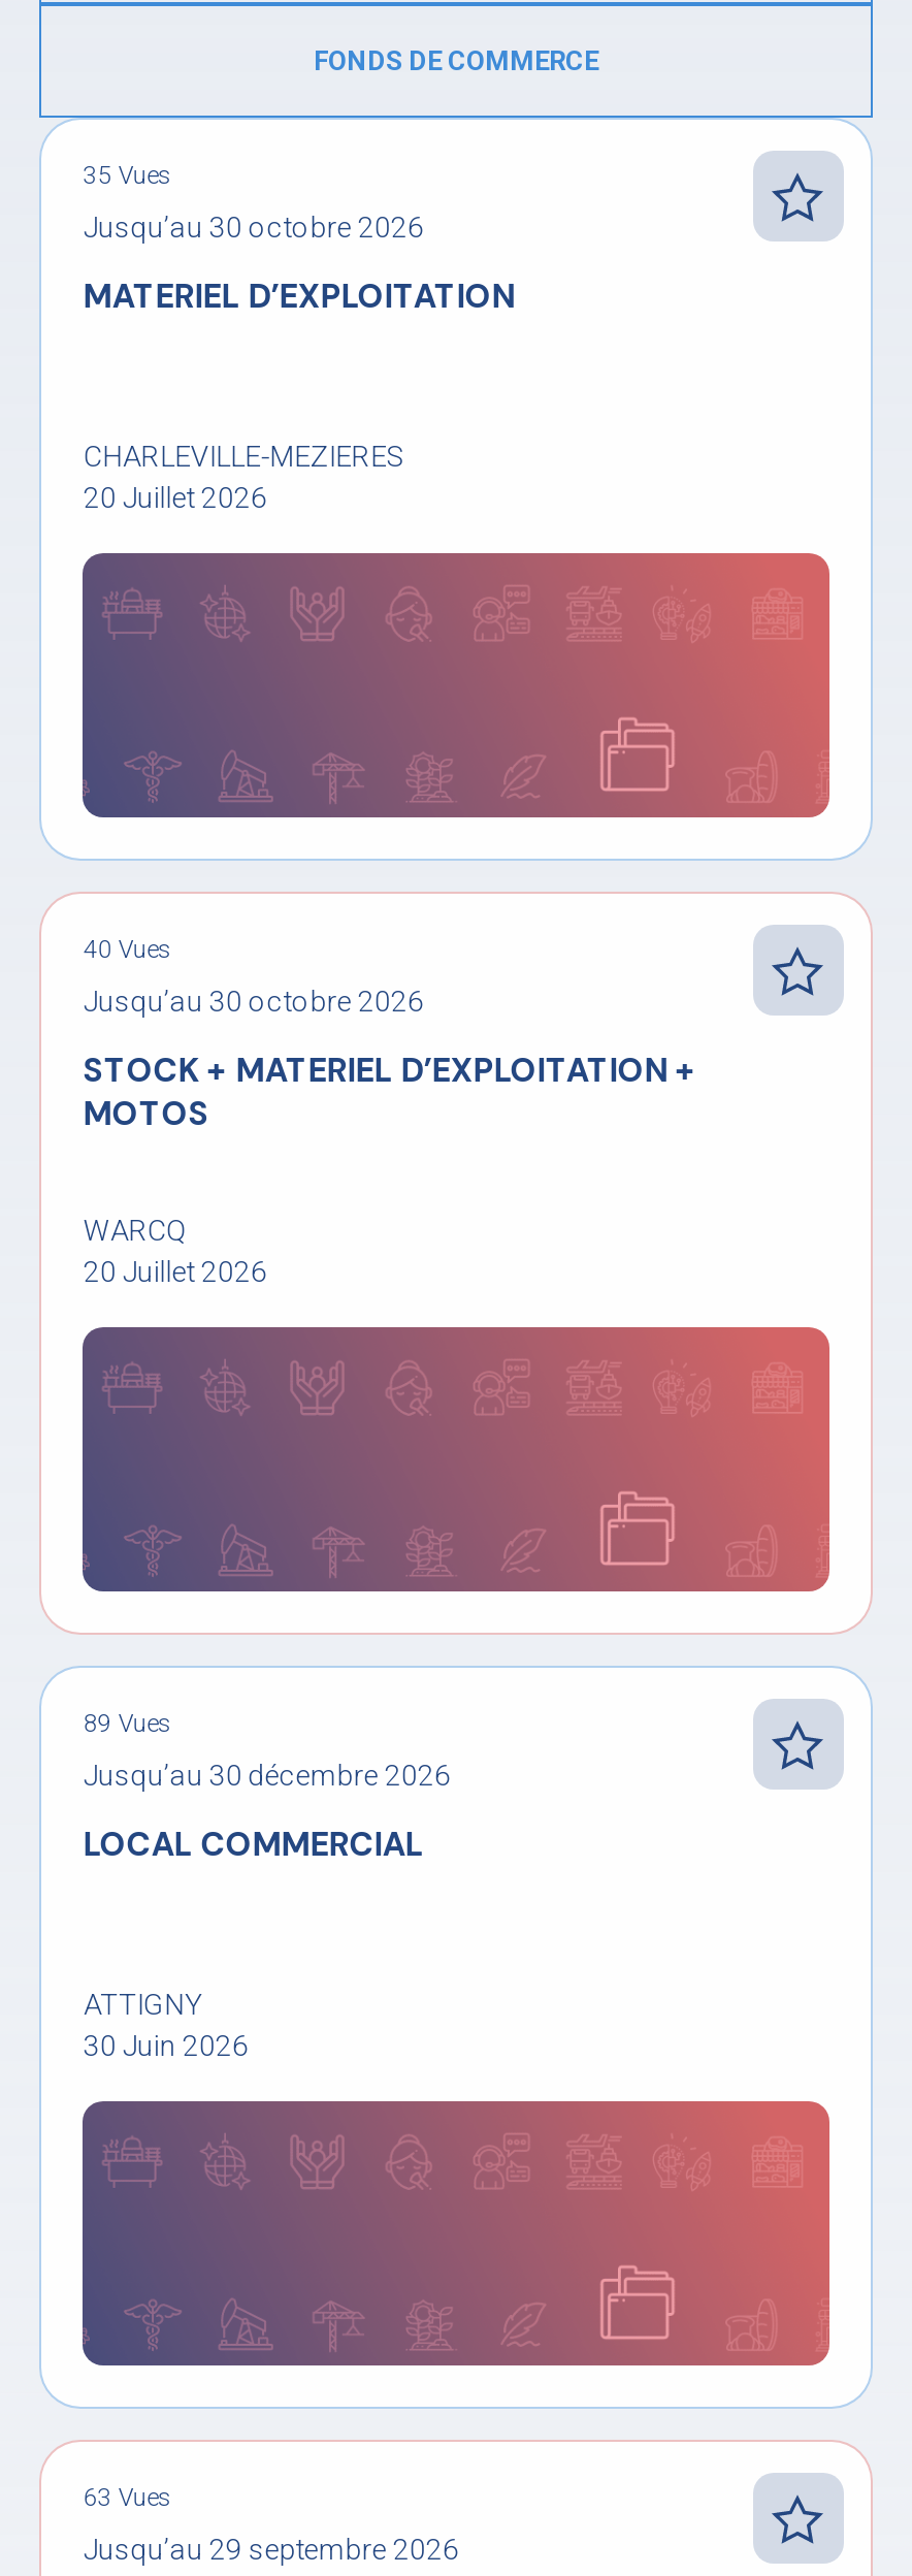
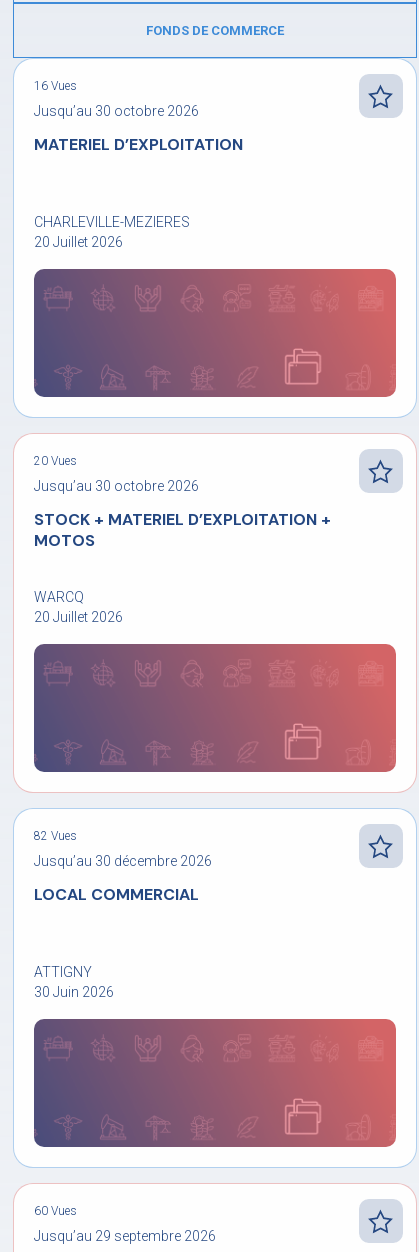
[83,161,172,190] 35 Vues -> [34,79,77,93] 16 Vues
[83,935,172,964] 40 Vues -> [34,454,77,468] 20 Vues
[83,1709,172,1738] 89 Vues -> [34,829,77,843] 82 Vues
[83,2483,172,2512] 63 Vues -> [34,1204,77,1218] 60 Vues

